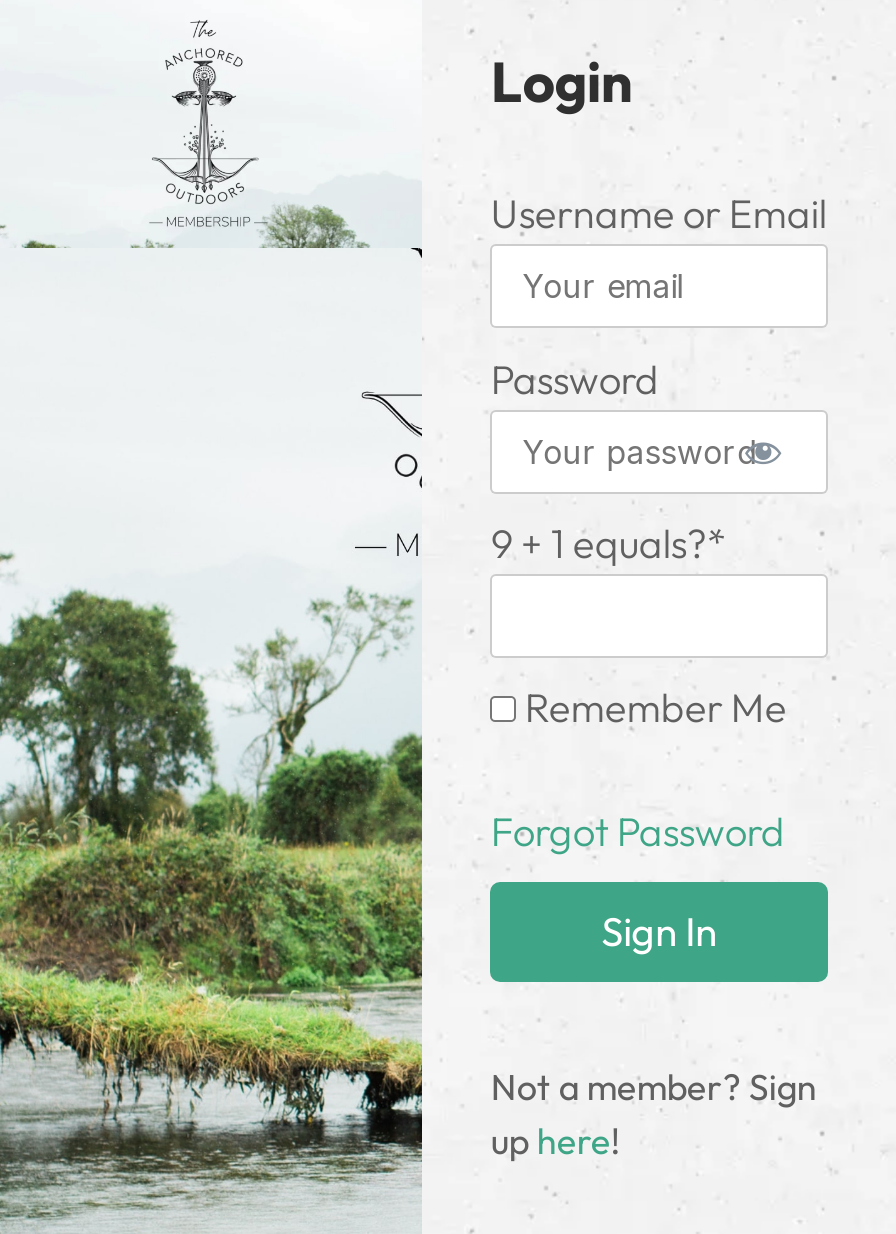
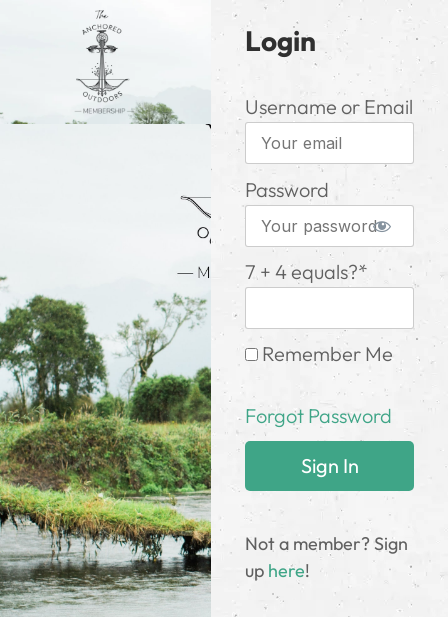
[491,519,727,569] 9 + 1 equals?* -> [245,259,368,284] 7 + 4 equals?*

